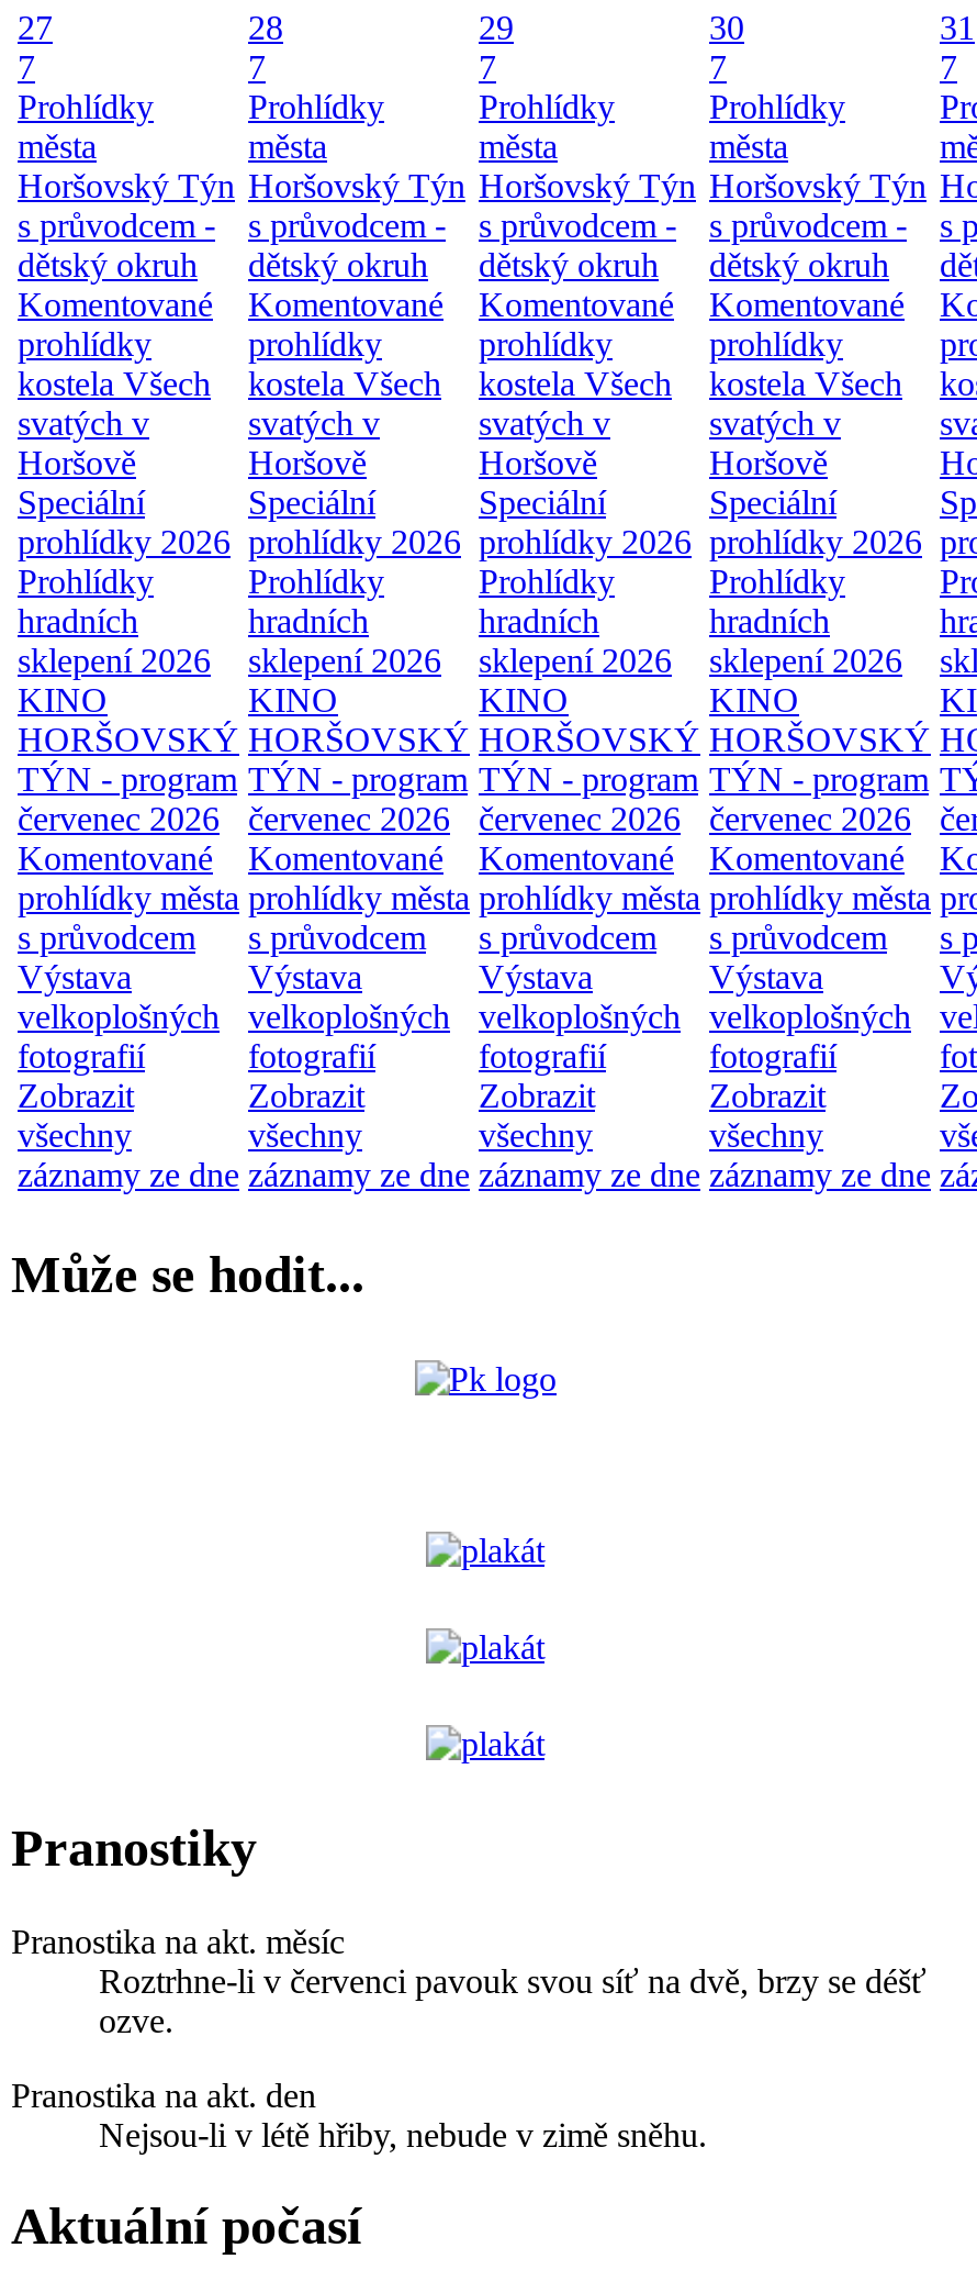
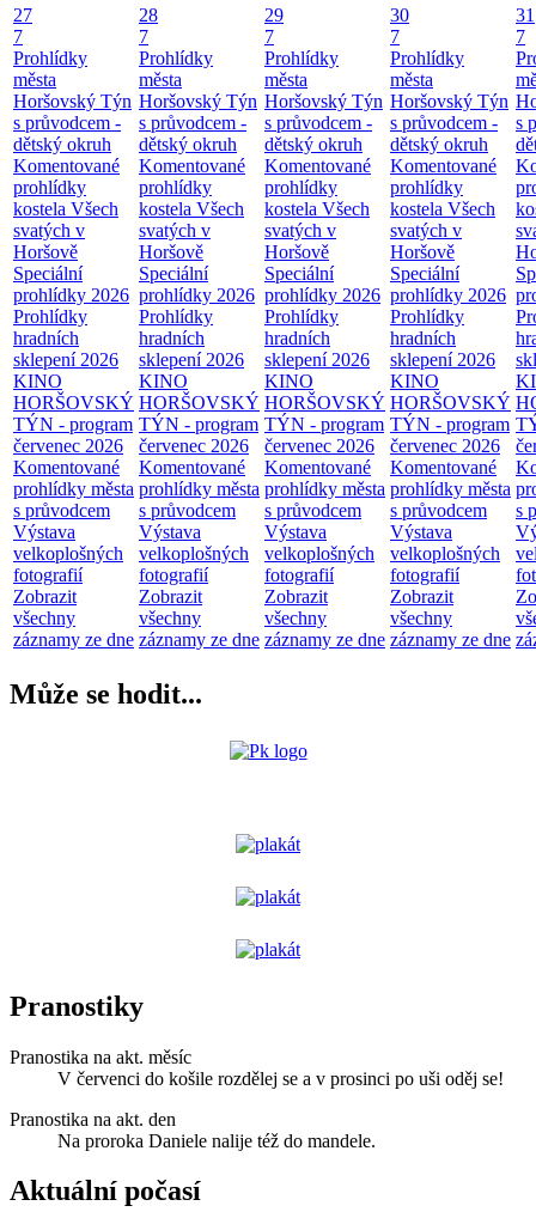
[99,1961,927,2038] Roztrhne-li v červenci pavouk svou síť na dvě, brzy se déšť | ozve. -> [57,1068,504,1088] V červenci do košile rozdělej se a v prosinci po uši oděj se!
[99,2115,707,2152] Nejsou-li v létě hřiby, nebude v zimě sněhu. -> [57,1130,376,1150] Na proroka Daniele nalije též do mandele.

